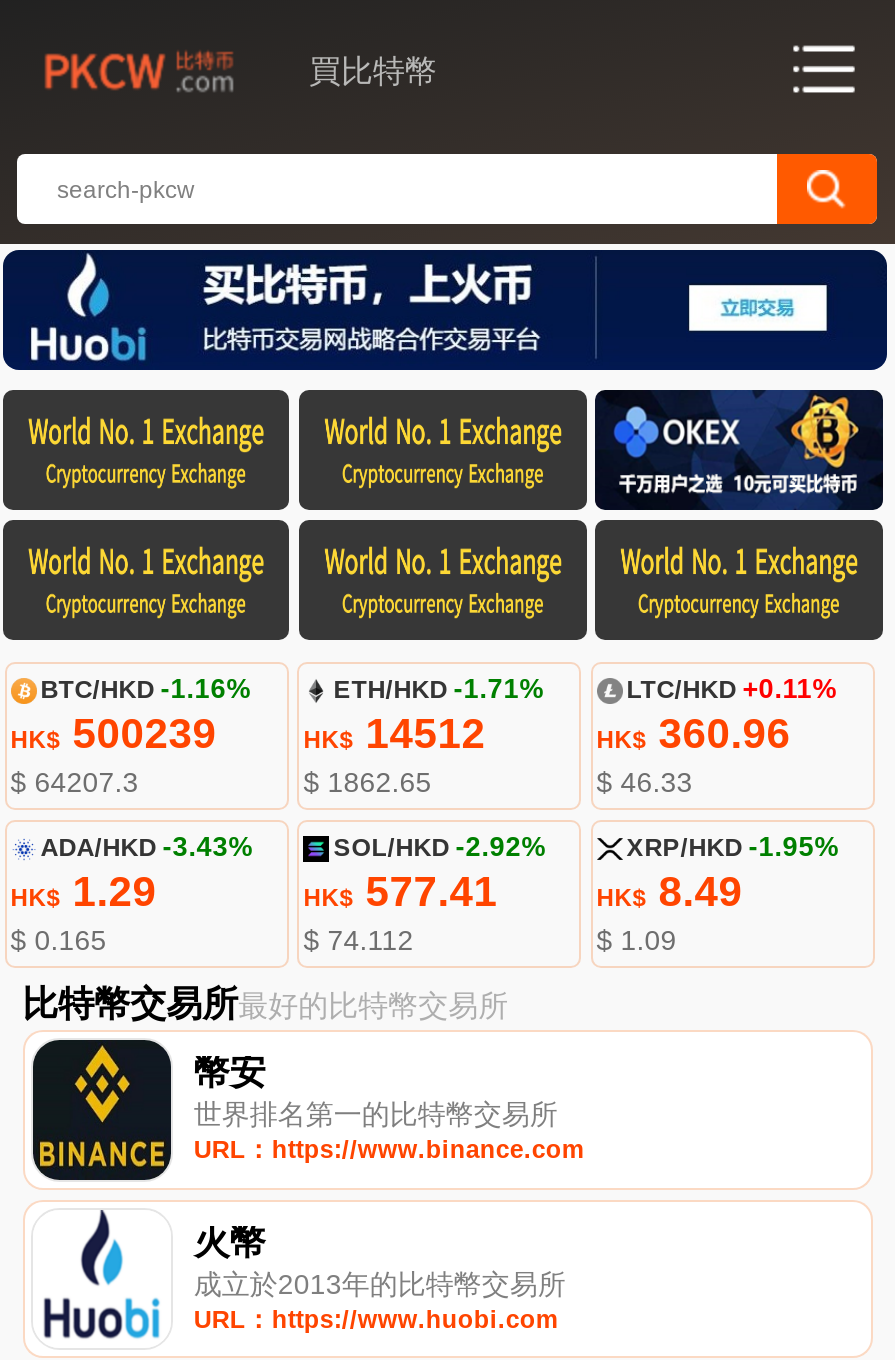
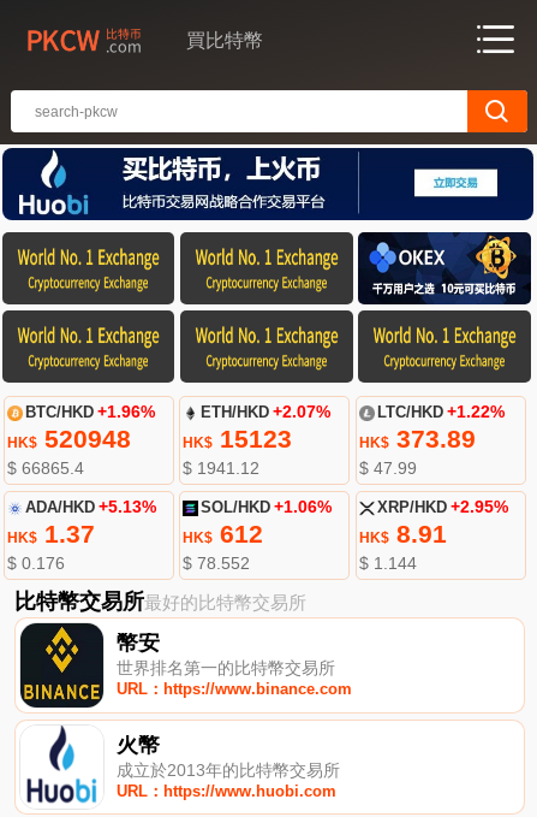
[11,674,251,798] BTC/HKD -1.16% | HK$500239 | $ 64207.3 -> [7,403,155,478] BTC/HKD +1.96% | HK$520948 | $ 66865.4
[304,674,544,798] ETH/HKD -1.71% | HK$14512 | $ 1862.65 -> [183,403,331,478] ETH/HKD +2.07% | HK$15123 | $ 1941.12
[597,674,837,798] LTC/HKD +0.11% | HK$360.96 | $ 46.33 -> [359,403,504,478] LTC/HKD +1.22% | HK$373.89 | $ 47.99
[11,832,253,956] ADA/HKD -3.43% | HK$1.29 | $ 0.165 -> [7,498,156,573] ADA/HKD +5.13% | HK$1.37 | $ 0.176
[304,832,546,956] SOL/HKD -2.92% | HK$577.41 | $ 74.112 -> [183,498,332,573] SOL/HKD +1.06% | HK$612 | $ 78.552
[597,832,839,956] XRP/HKD -1.95% | HK$8.49 | $ 1.09 -> [359,498,508,573] XRP/HKD +2.95% | HK$8.91 | $ 1.144

